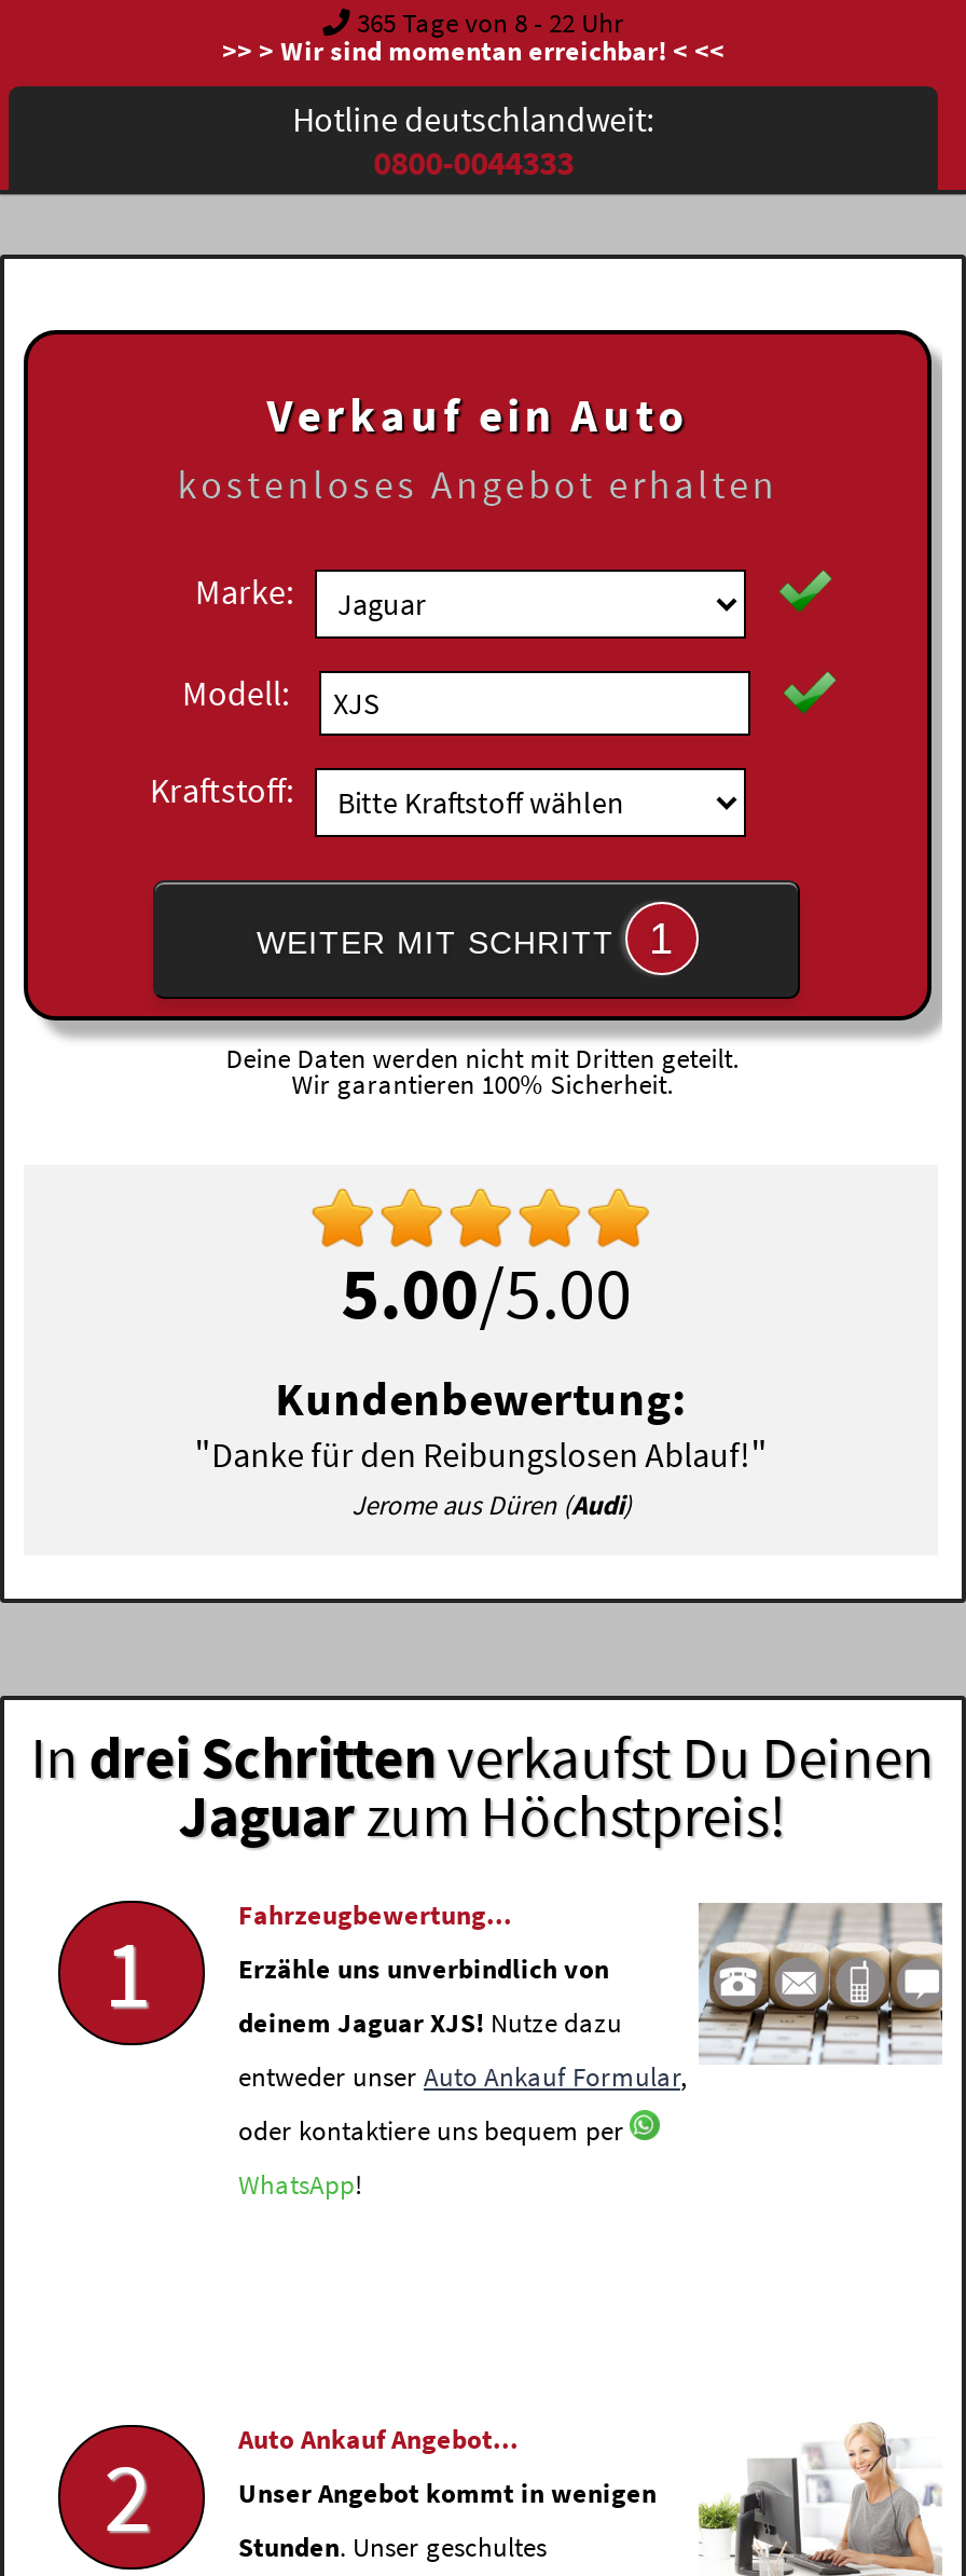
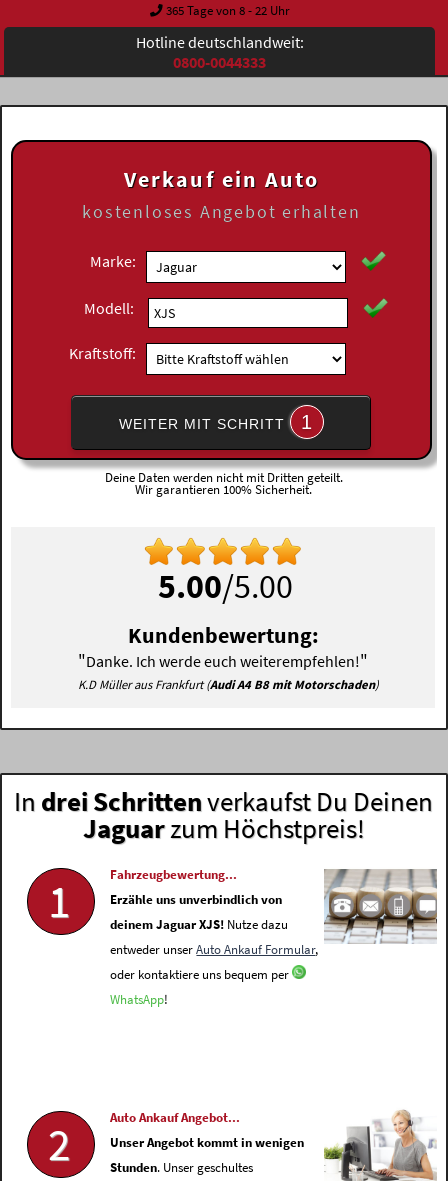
[222,35,725,67] >> > Wir sind momentan erreichbar! < << -> none
[194,1429,768,1522] "Danke für den Reibungslosen Ablauf!" | Jerome aus Düren (Audi) -> [78,649,379,692] "Danke. Ich werde euch weiterempfehlen!" | K.D Müller aus Frankfurt (Audi A4 B8 mit Motorschaden)

